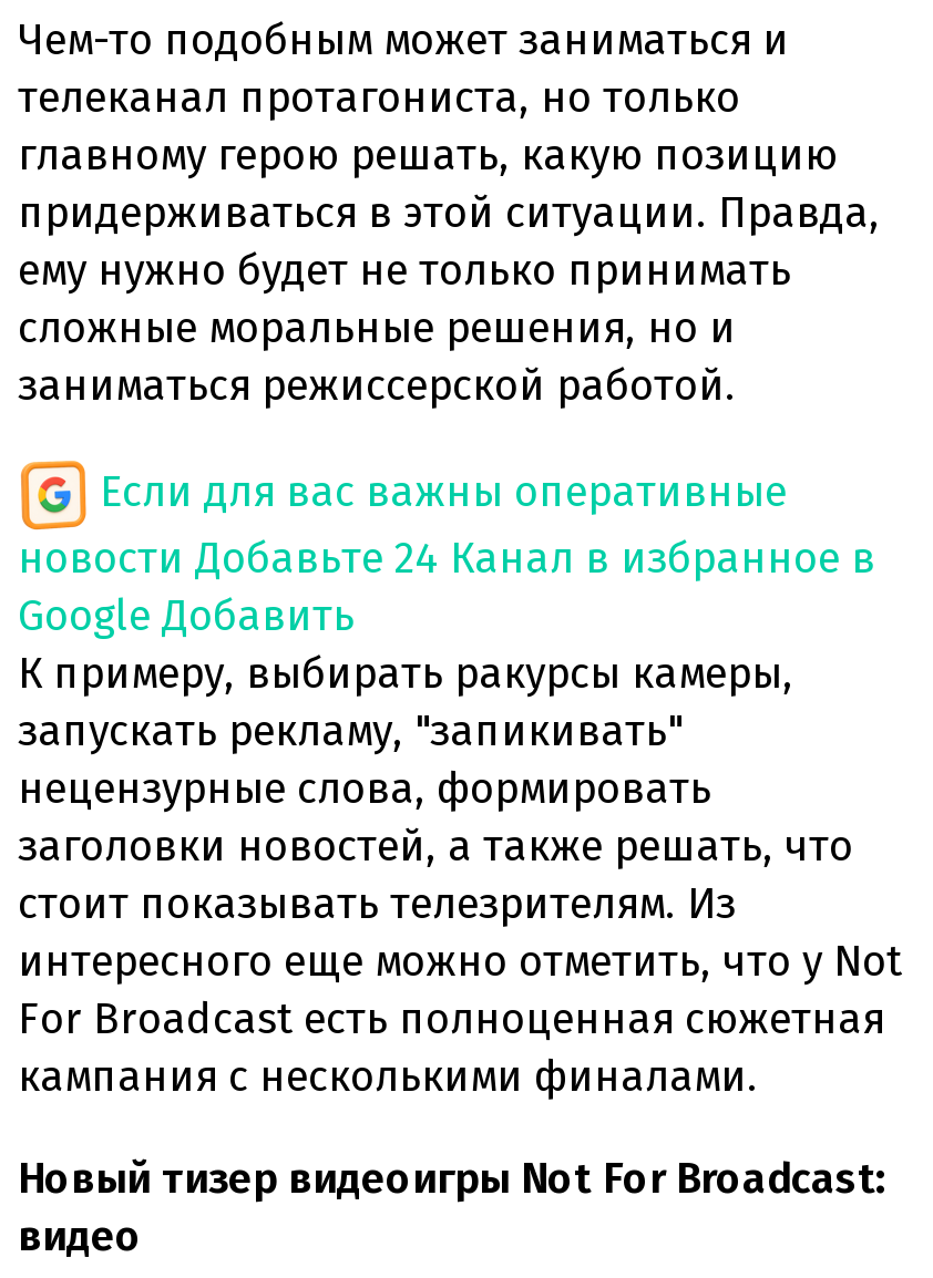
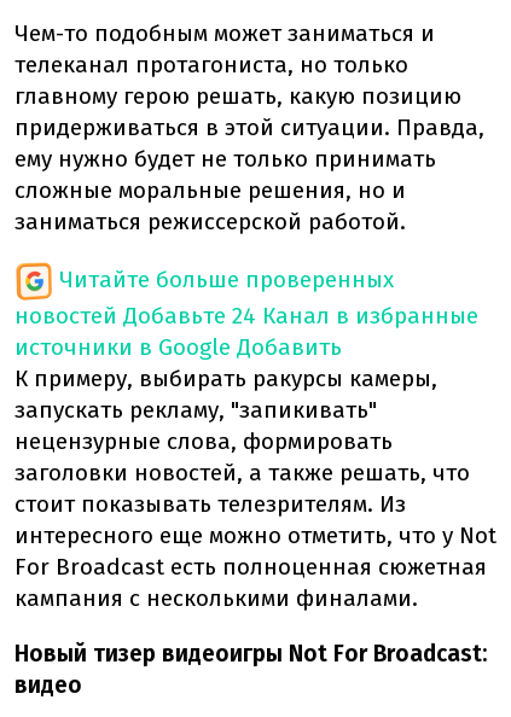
[18,465,875,640] Если для вас важны оперативные | новости Добавьте 24 Канал в избранное в | Google Добавить -> [14,265,478,360] Читайте больше проверенных | новостей Добавьте 24 Канал в избранные | источники в Google Добавить

